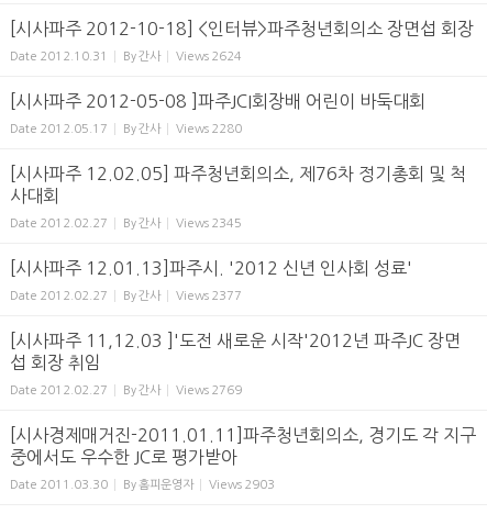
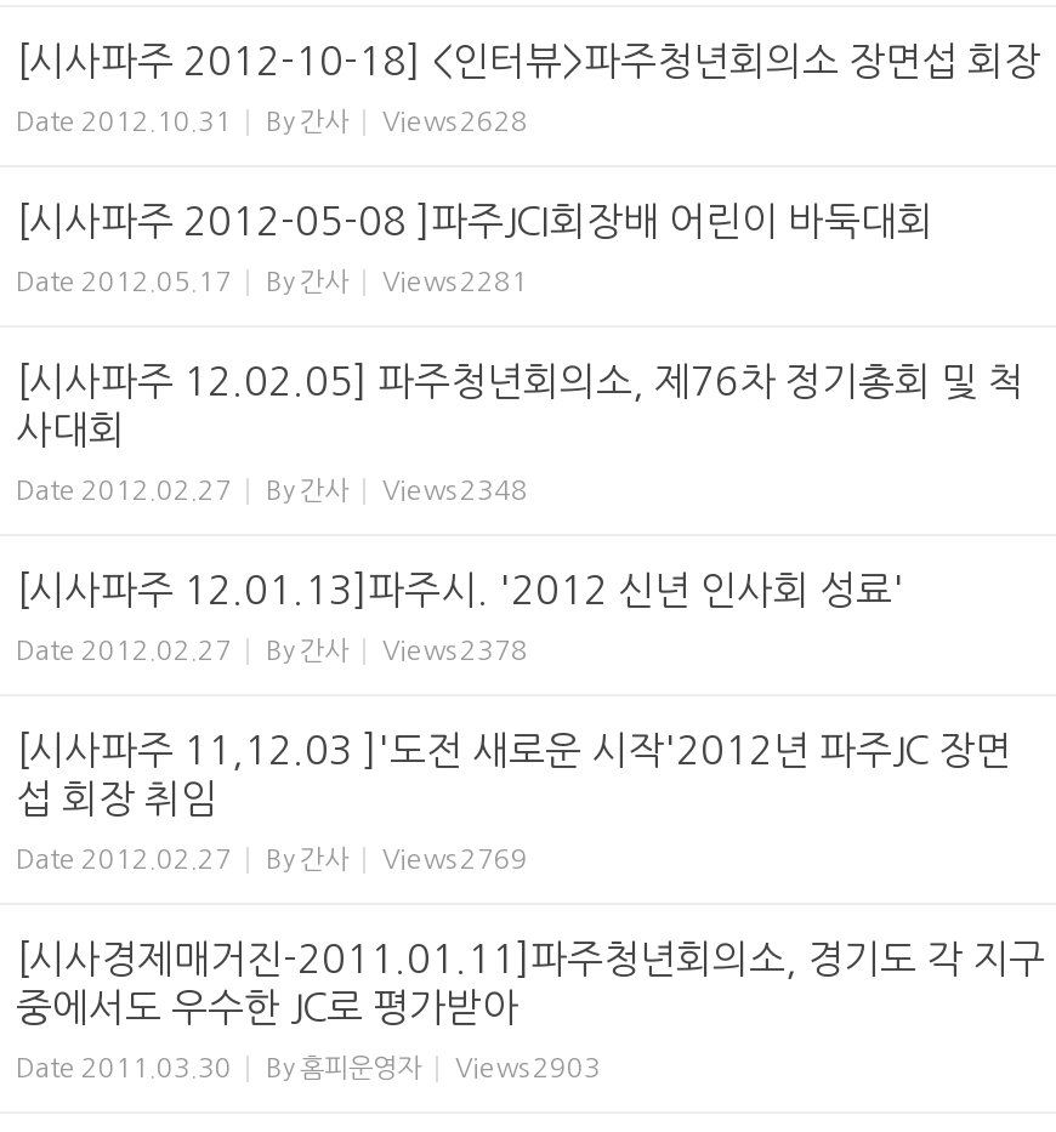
[176,51,242,63] Views 2624 -> [382,109,528,136] Views 2628
[176,123,242,135] Views 2280 -> [382,269,528,296] Views 2281
[176,217,242,230] Views 2345 -> [382,478,528,505] Views 2348
[176,290,242,302] Views 2377 -> [382,638,528,665] Views 2378

